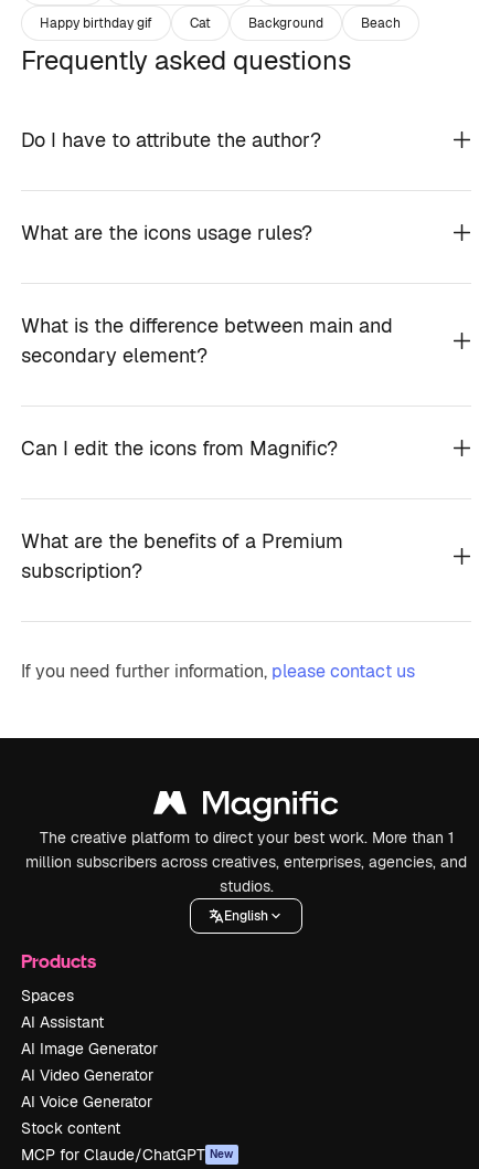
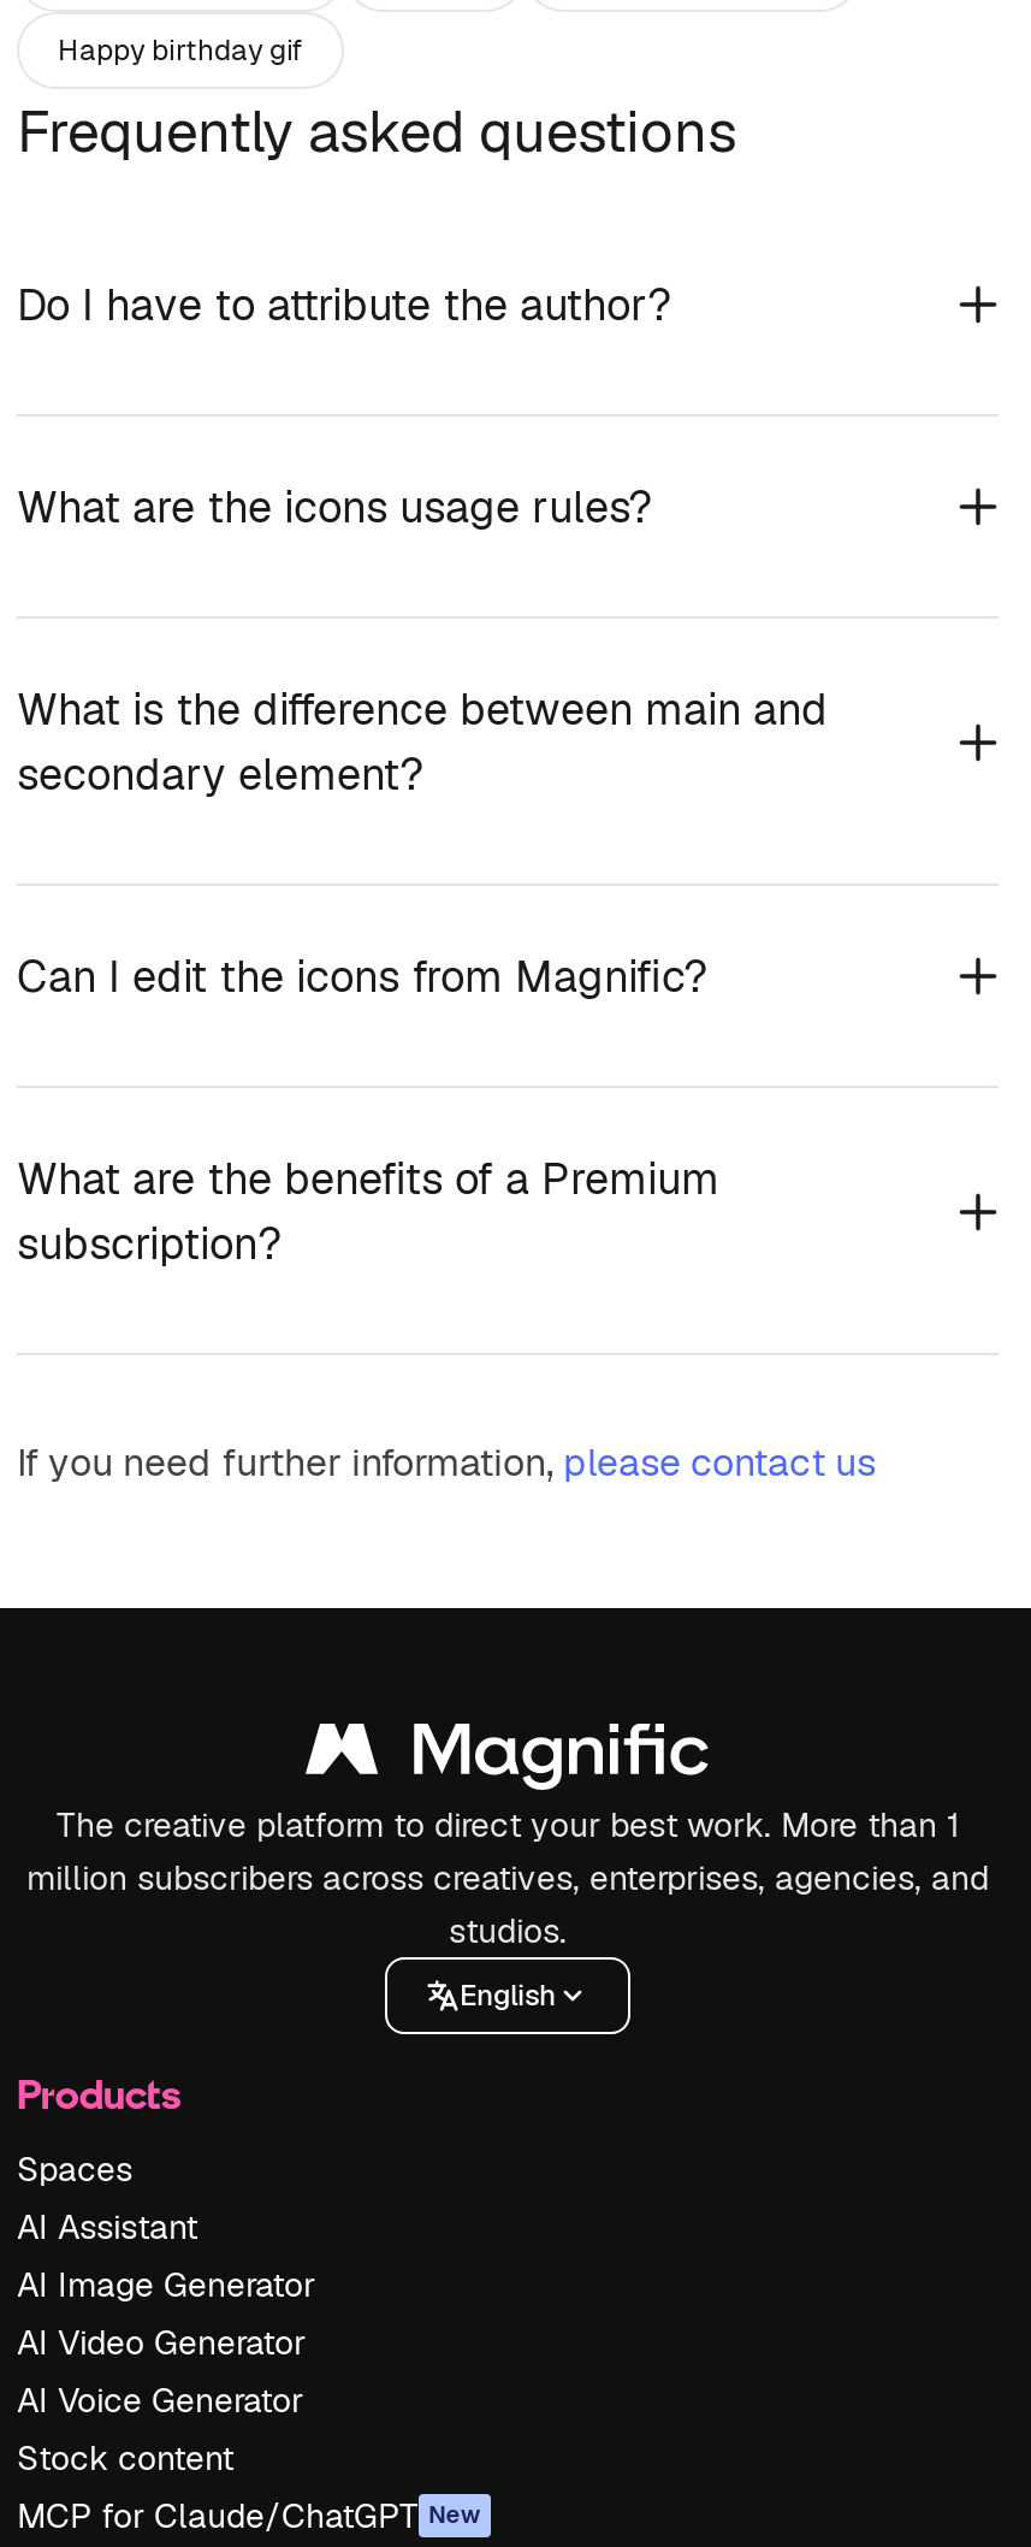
[190,14,401,31] Cat | Background | Beach -> none

